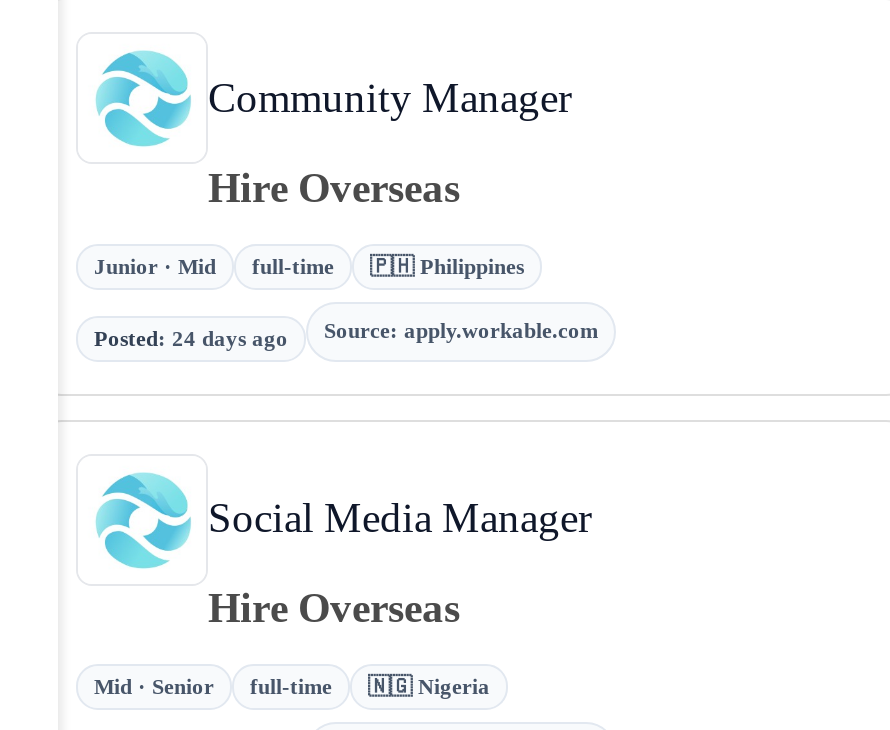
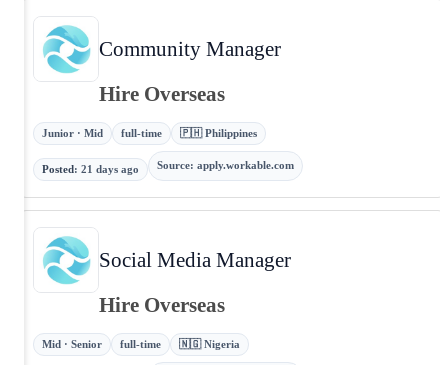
[94,326,288,350] Posted: 24 days ago -> [42,163,139,175] Posted: 21 days ago

